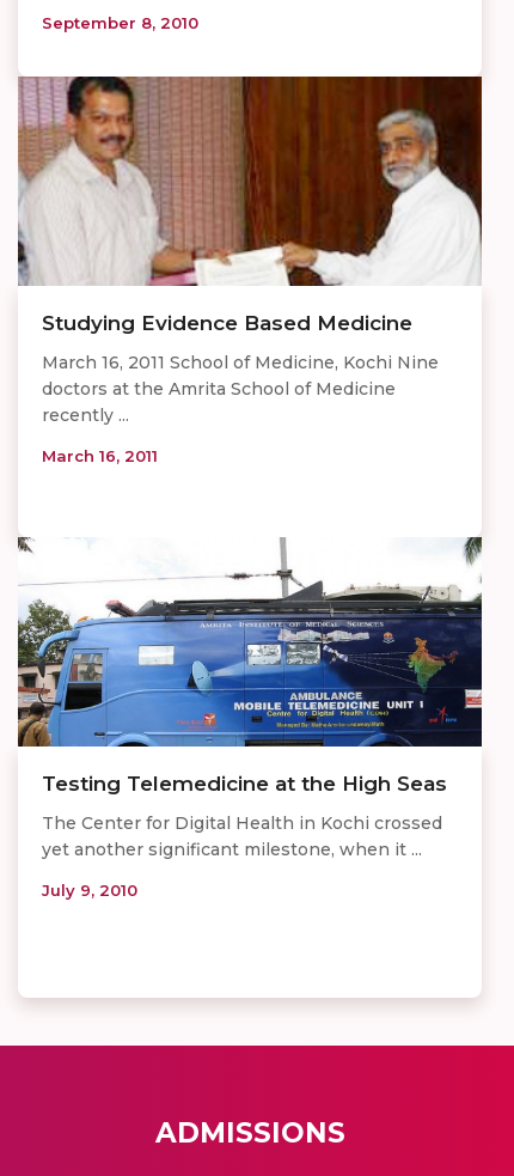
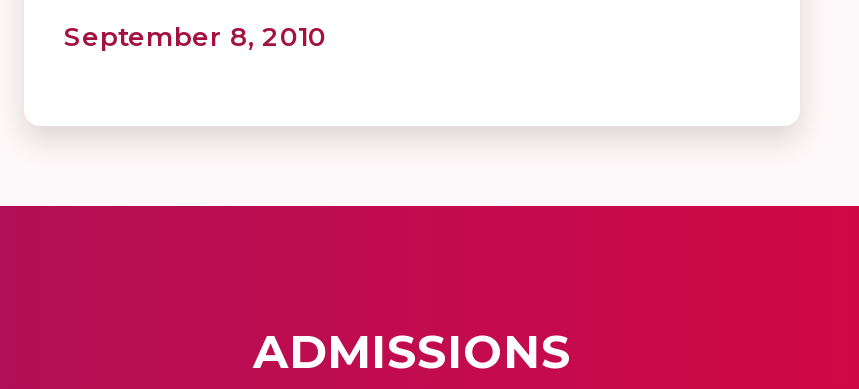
[17,75,483,465] [image] | Studying Evidence Based Medicine | March 16, 2011 School of Medicine, Kochi Nine | doctors at the Amrita School of Medicine | recently ... | March 16, 2011 -> none
[17,536,483,899] [image] | Testing Telemedicine at the High Seas | The Center for Digital Health in Kochi crossed | yet another significant milestone, when it ... | July 9, 2010 -> none

